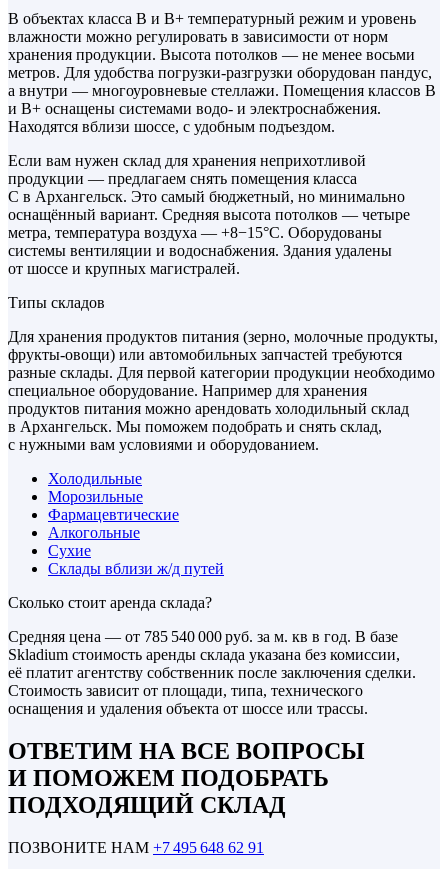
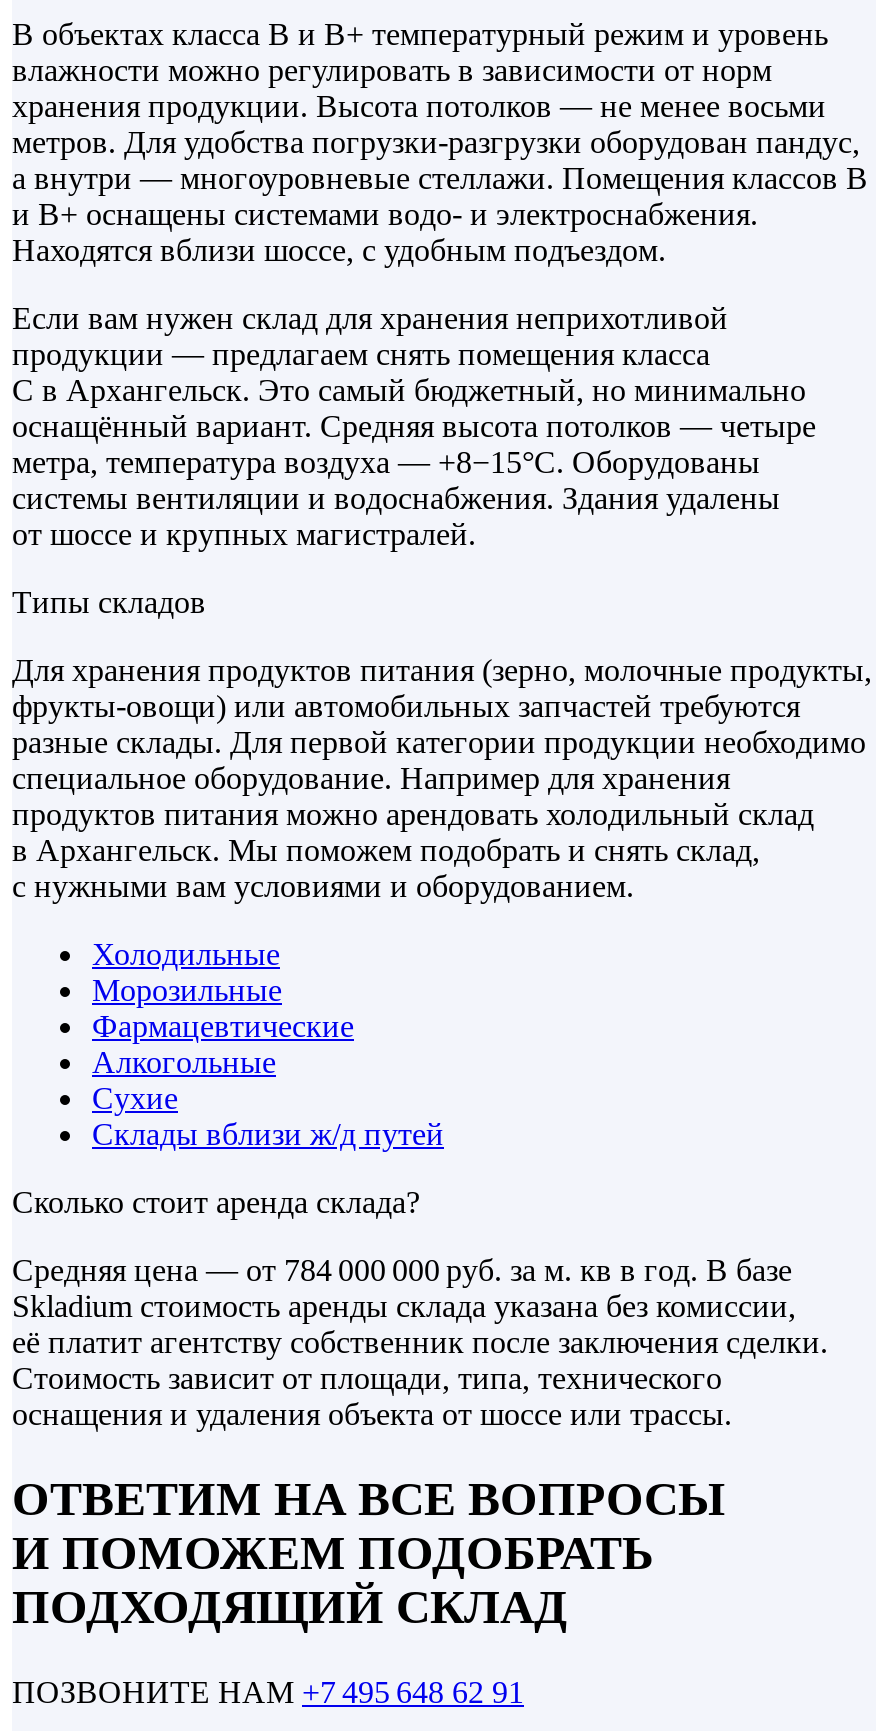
[8,628,398,645] Средняя цена — от 785 540 000 руб. за м. кв в год. В базе -> [12,1253,792,1287] Средняя цена — от 784 000 000 руб. за м. кв в год. В базе

